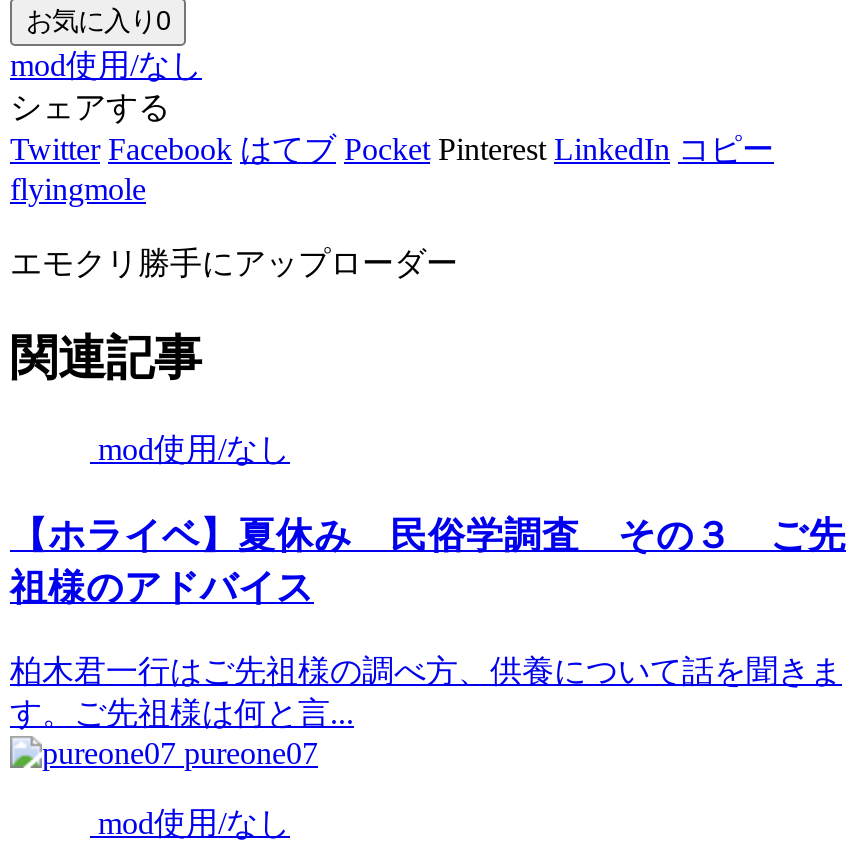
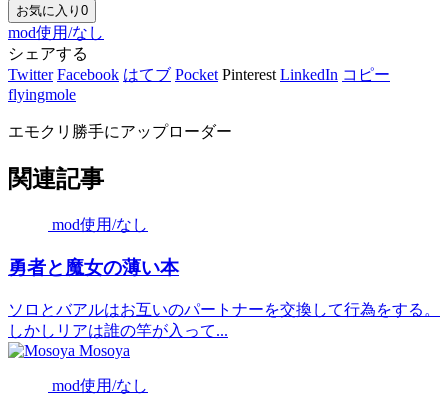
[10,514,846,608] 【ホライベ】夏休み 民俗学調査 その３ ご先 | 祖様のアドバイス -> [8,257,179,278] 勇者と魔女の薄い本
[10,653,842,769] 柏木君一行はご先祖様の調べ方、供養について話を聞きま | す。ご先祖様は何と言... | pureone07 -> [8,301,440,359] ソロとバアルはお互いのパートナーを交換して行為をする。 | しかしリアは誰の竿が入って... | Mosoya

